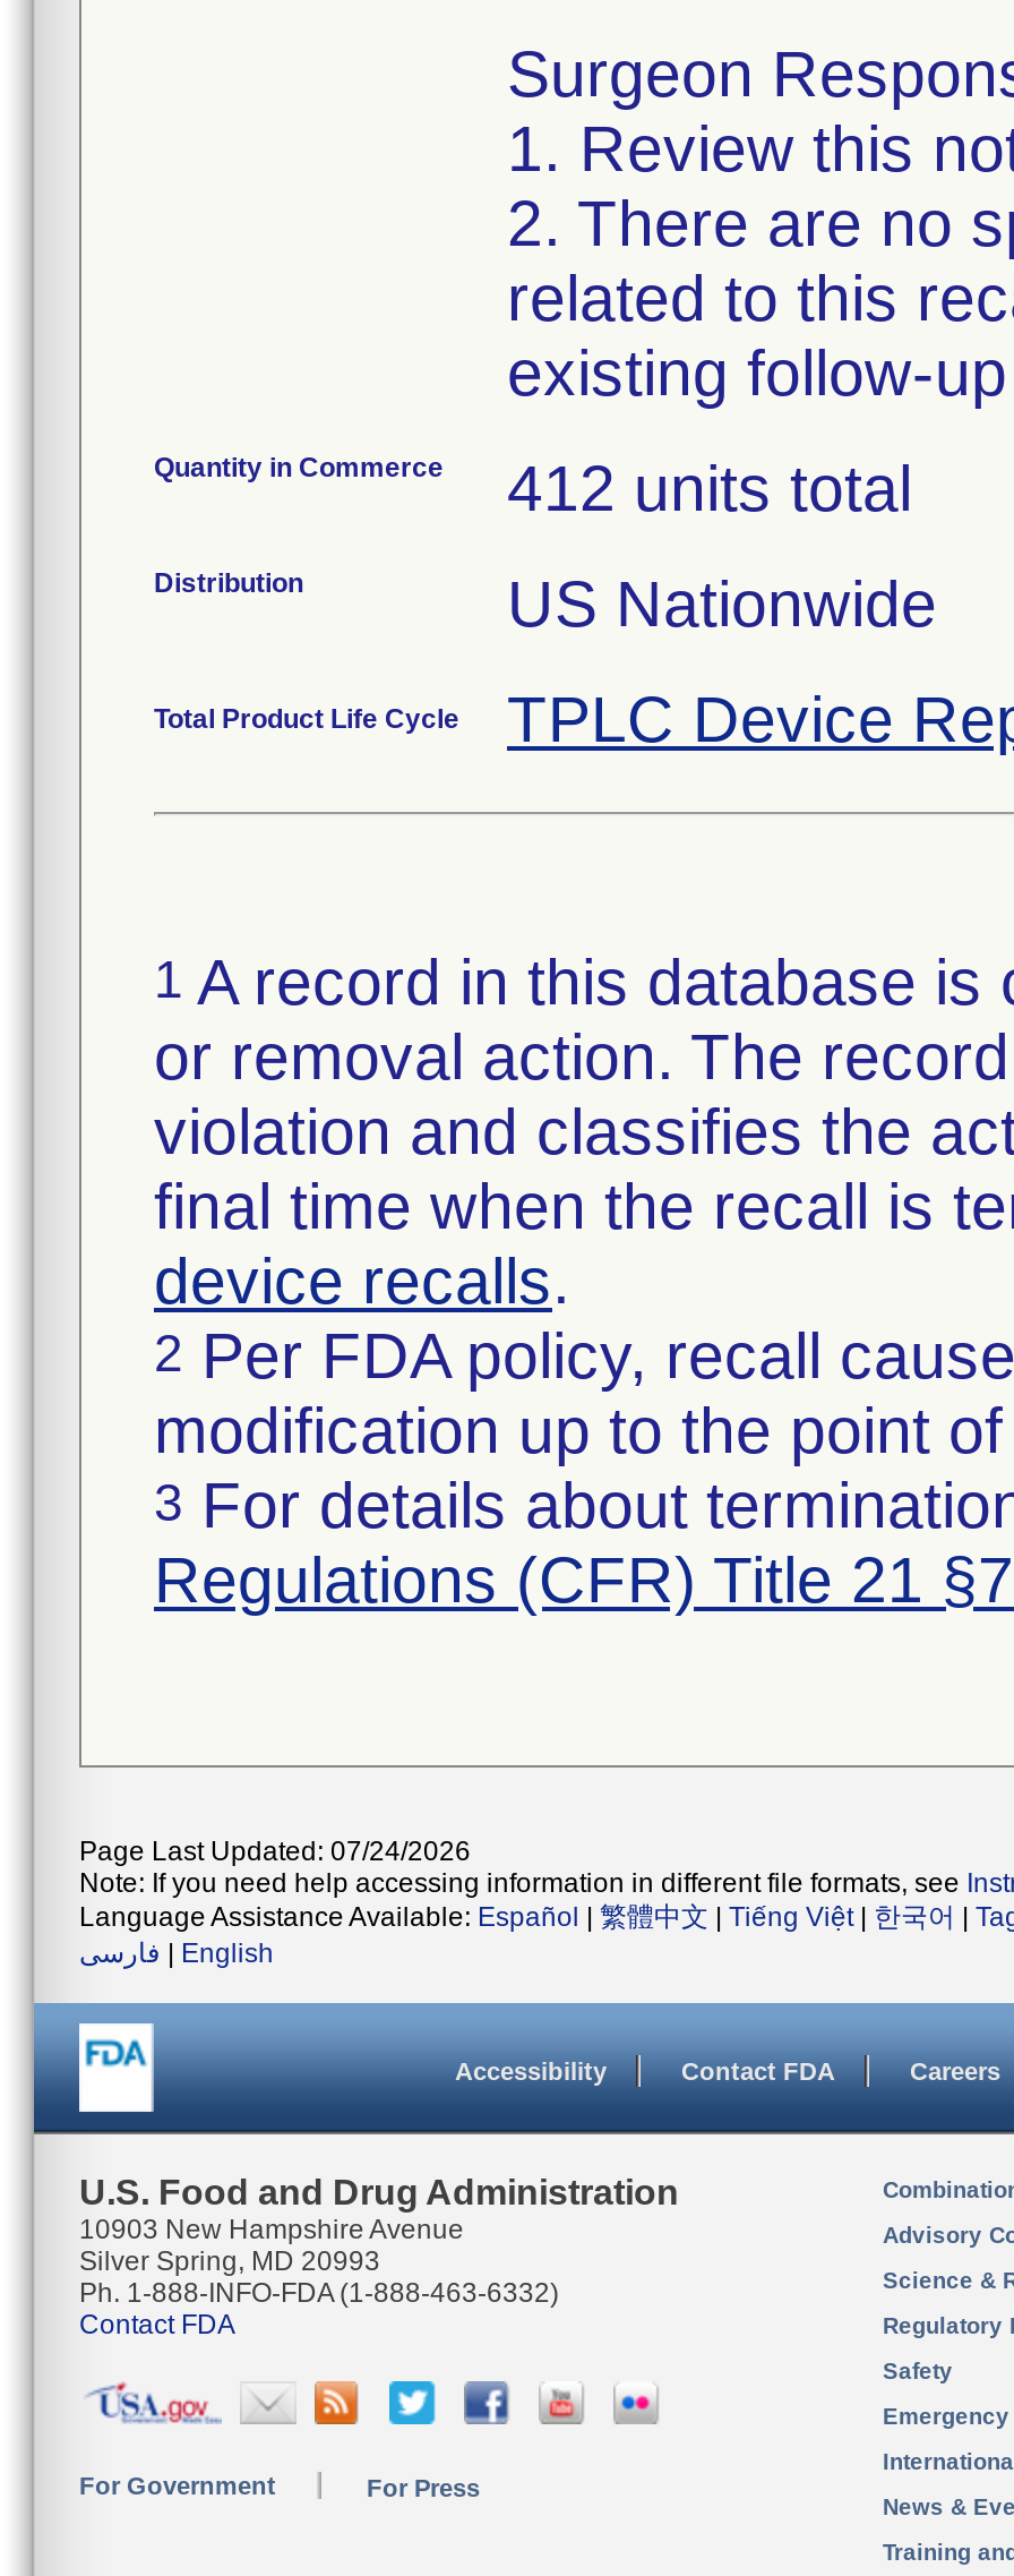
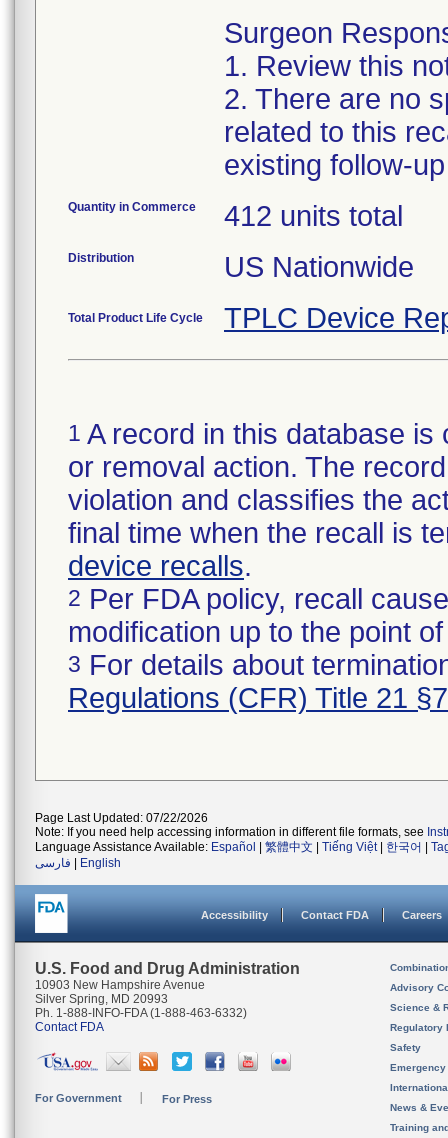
[79,1835,471,1867] Page Last Updated: 07/24/2026 -> [35,811,208,825] Page Last Updated: 07/22/2026

